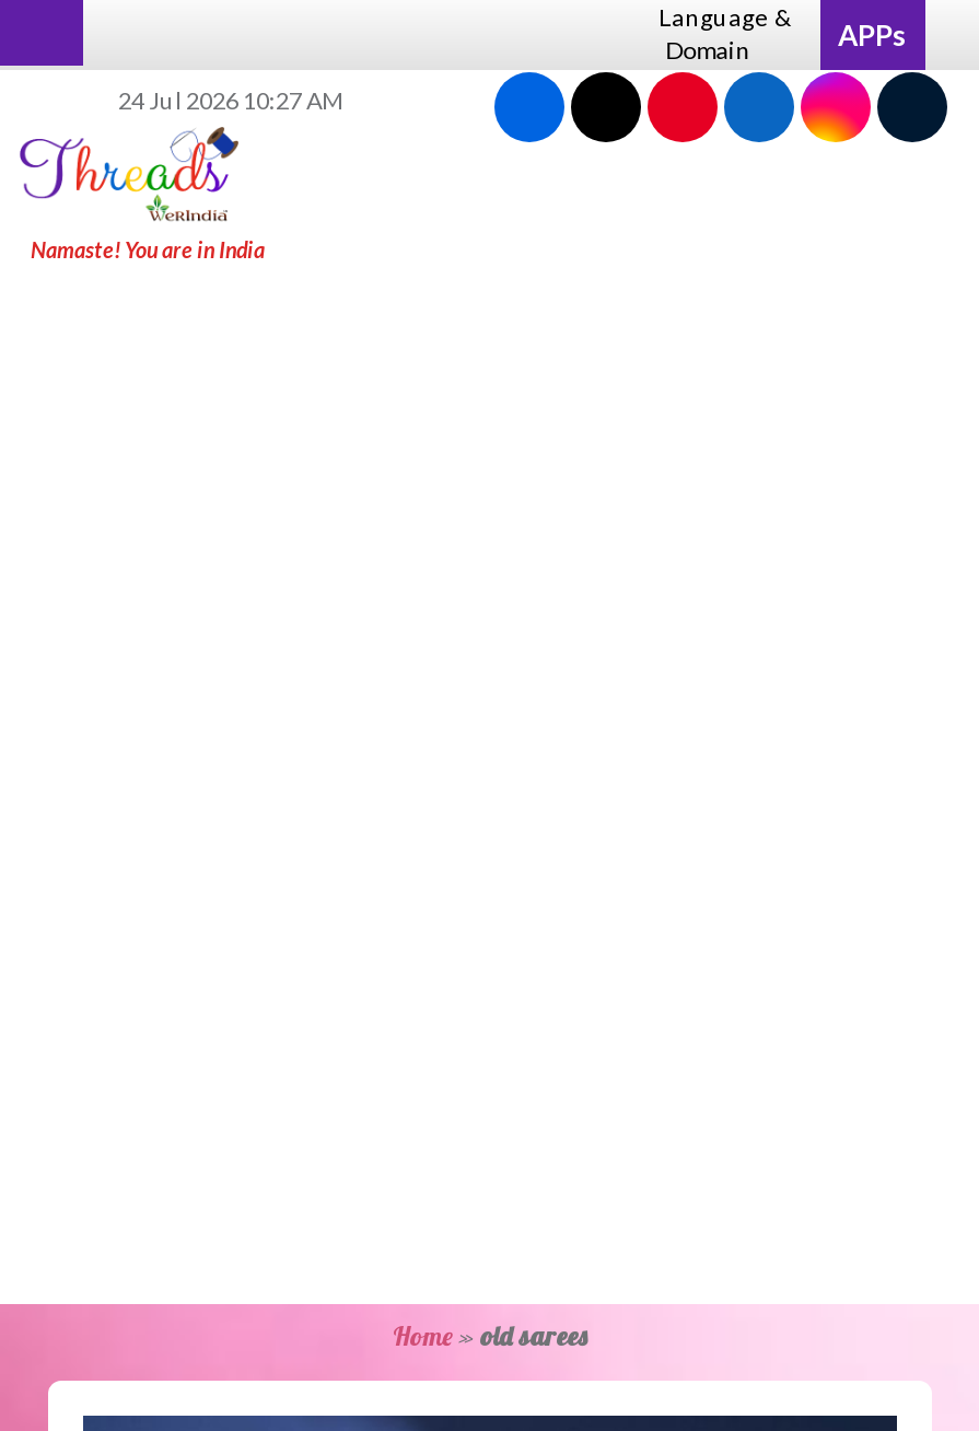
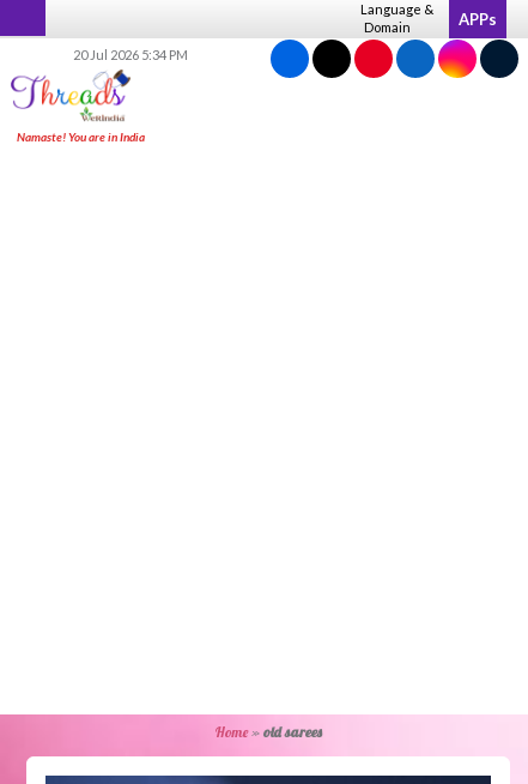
[118,85,343,114] 24 Jul 2026 10:27 AM -> [73,47,188,62] 20 Jul 2026 5:34 PM

